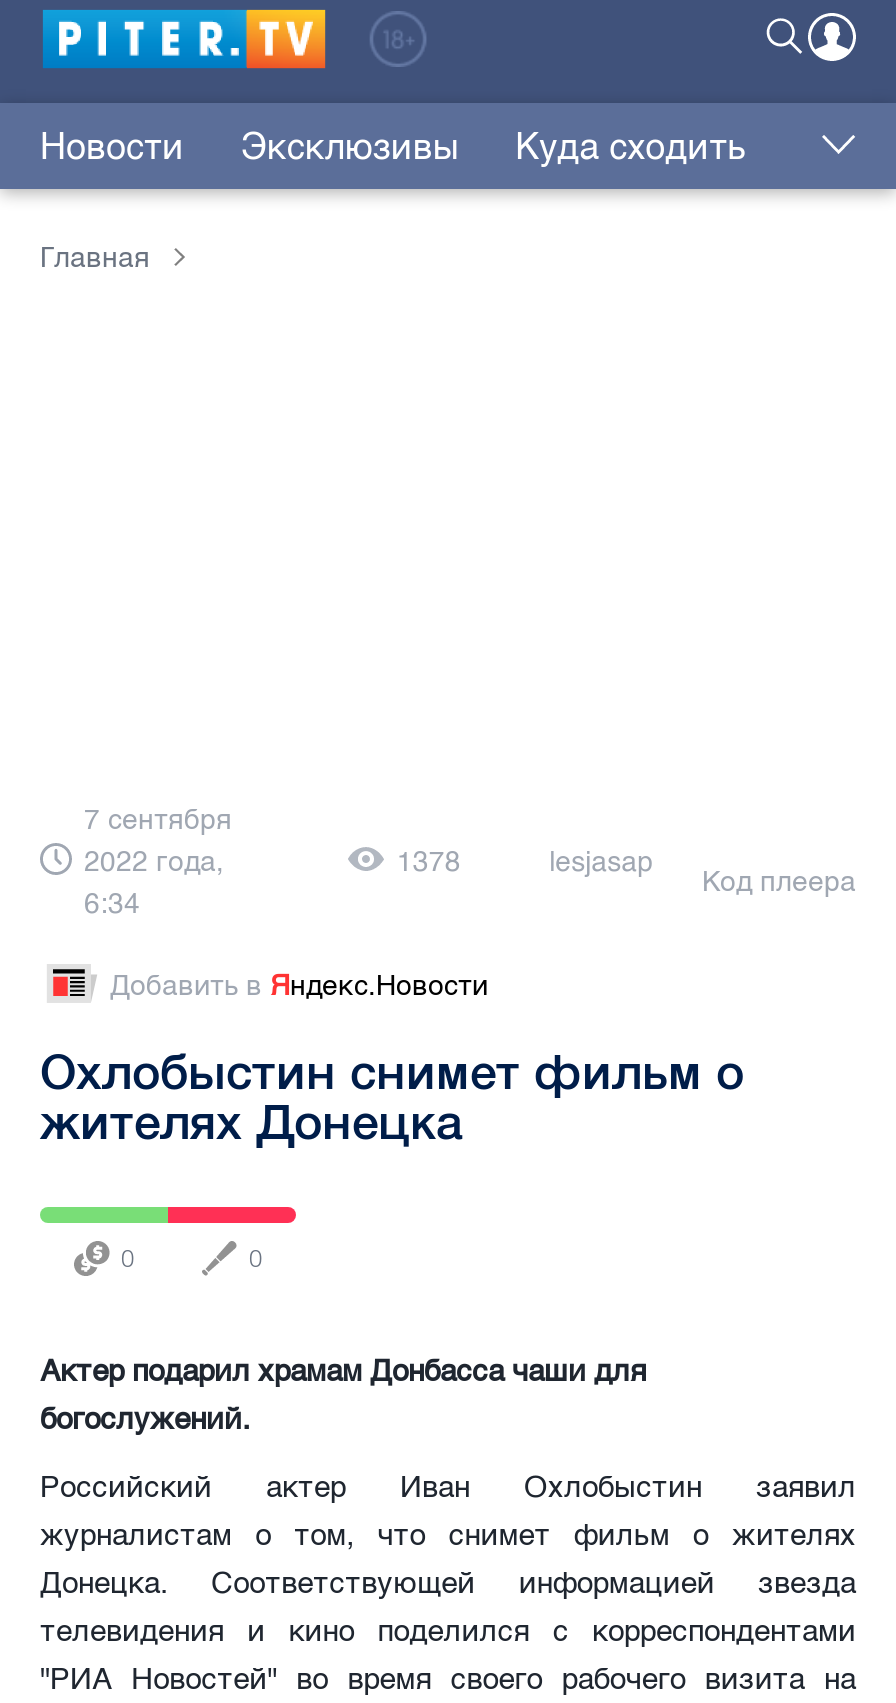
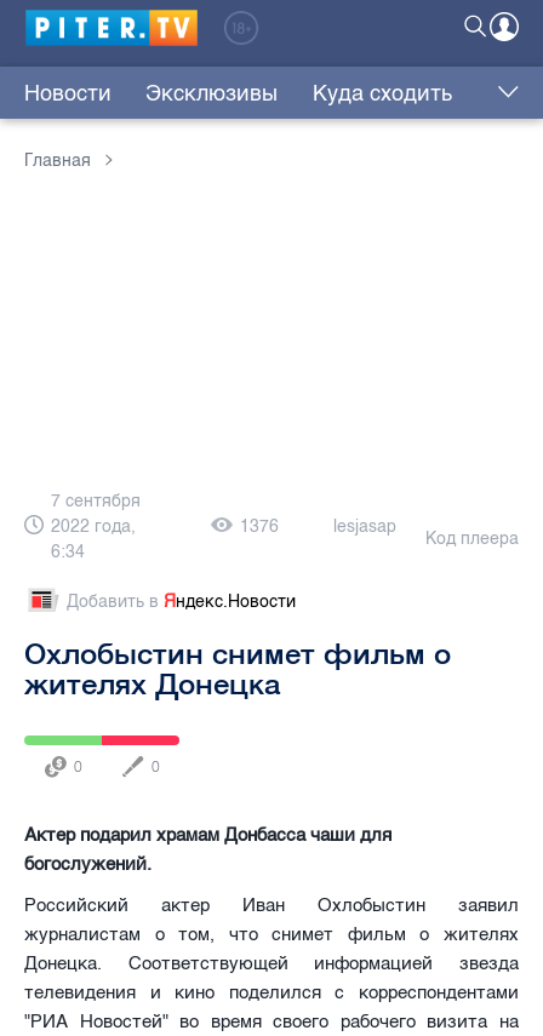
[397,844,461,878] 1378 -> [240,516,279,536] 1376

